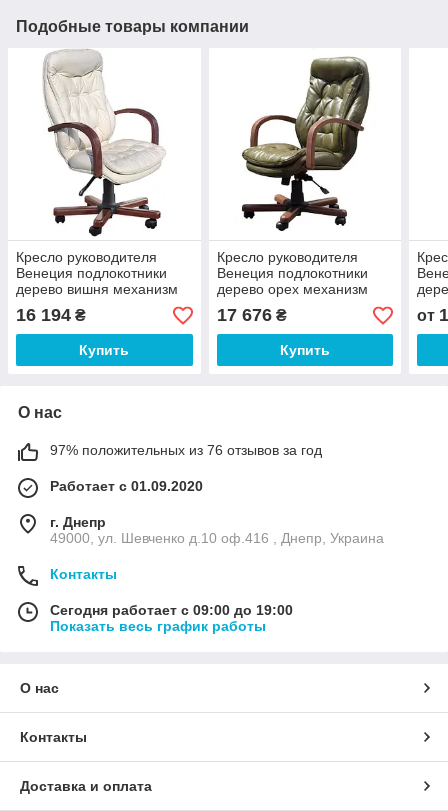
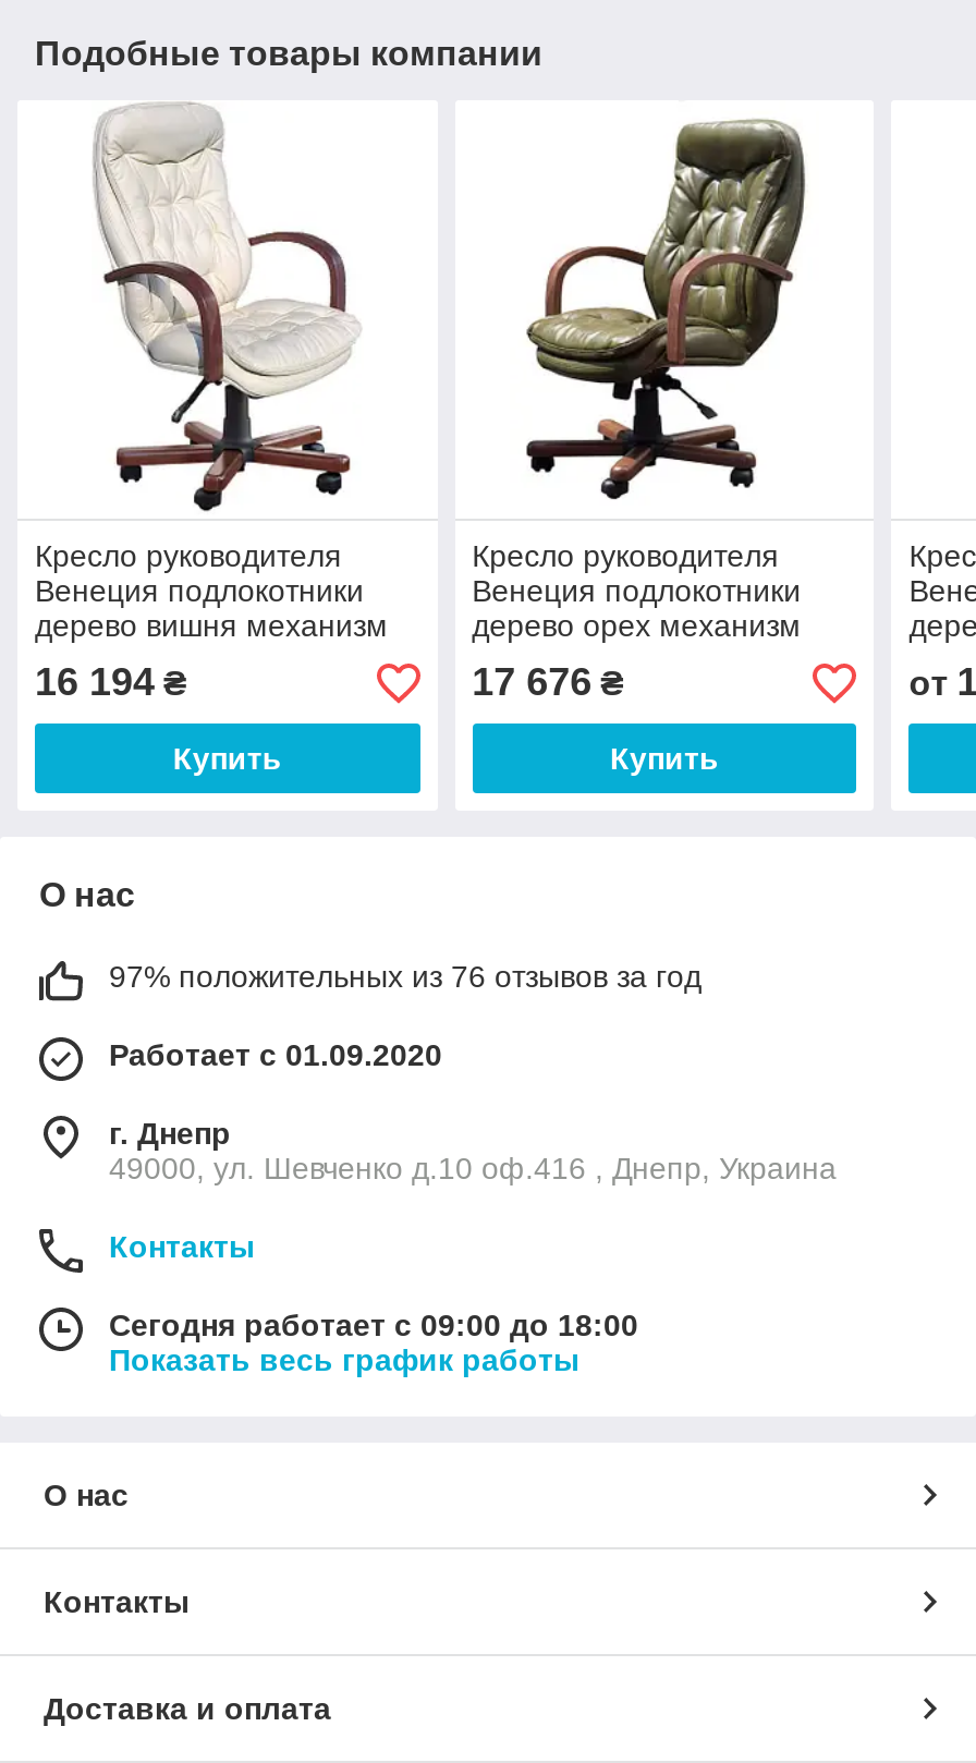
[50,602,293,618] Сегодня работает с 09:00 до 19:00 -> [109,1308,638,1343] Сегодня работает с 09:00 до 18:00

